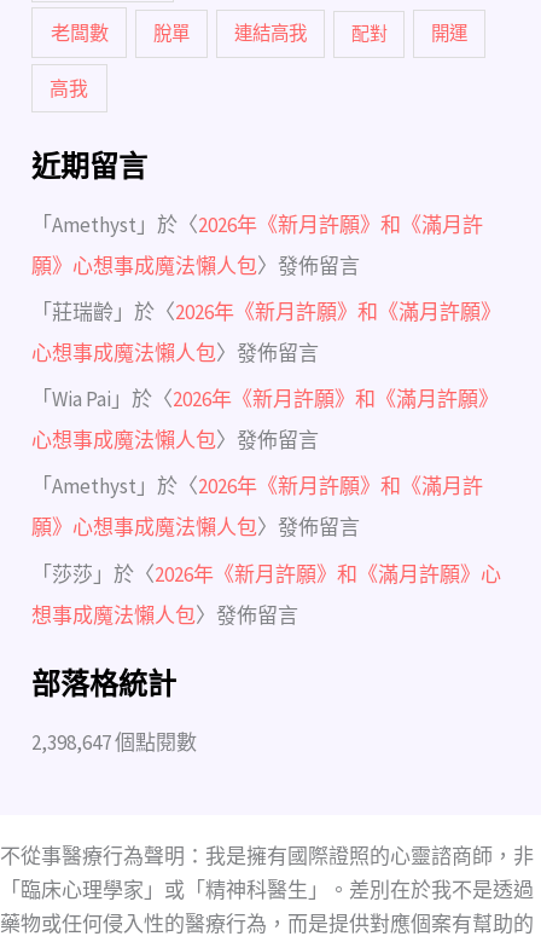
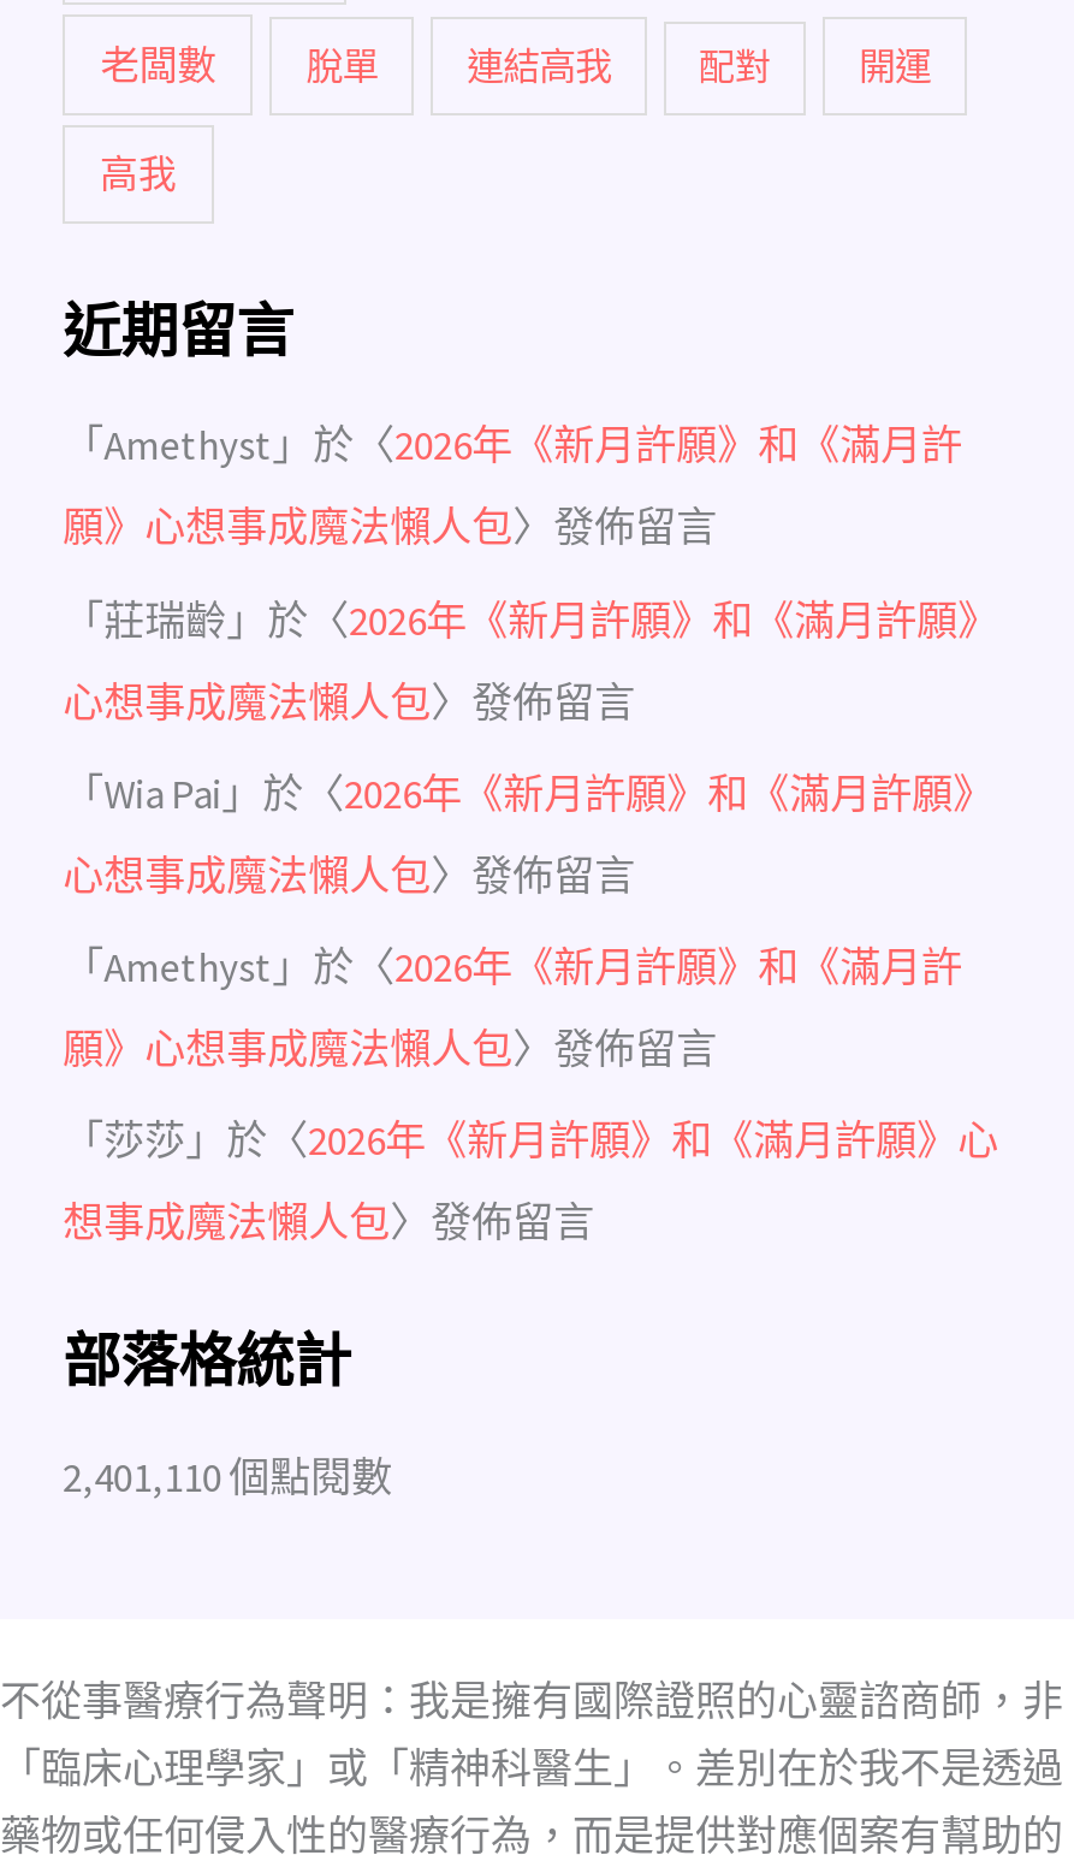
[32,729,197,756] 2,398,647 個點閱數 -> [63,1450,393,1502] 2,401,110 個點閱數

